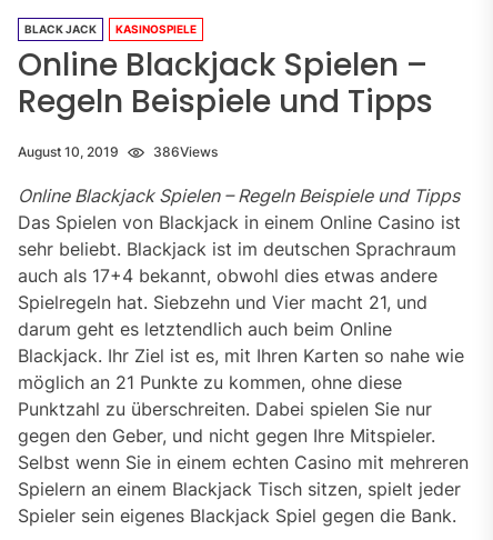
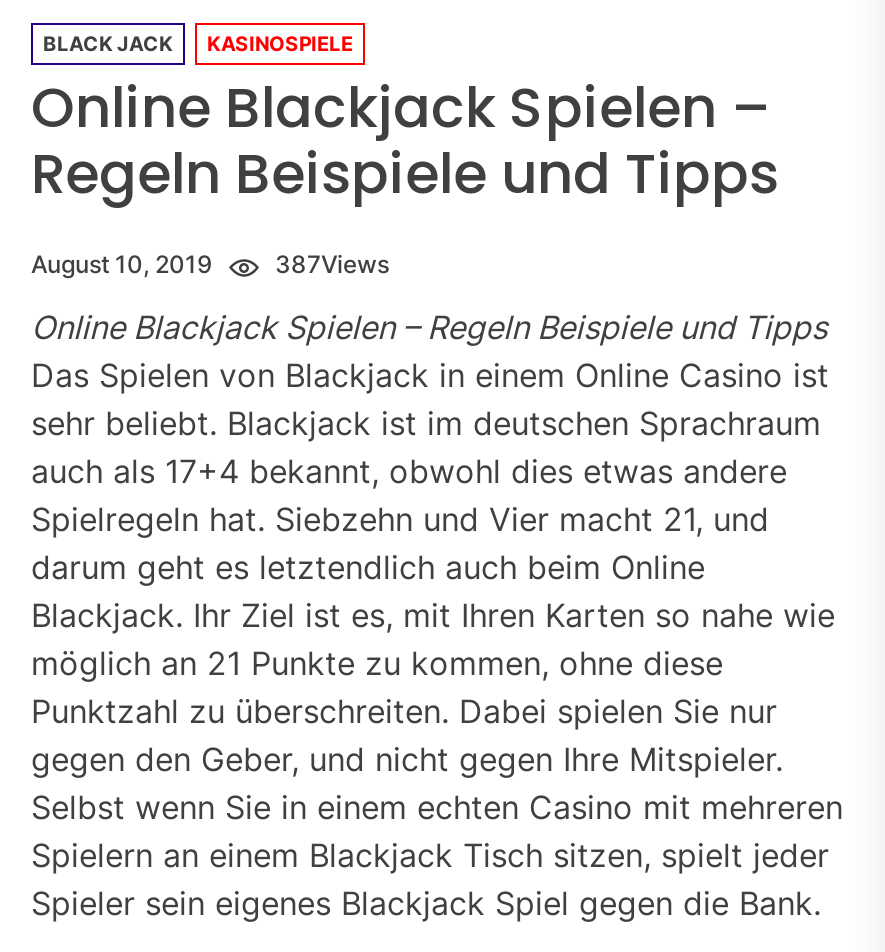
[153,143,218,160] 386Views -> [275,250,389,280] 387Views

